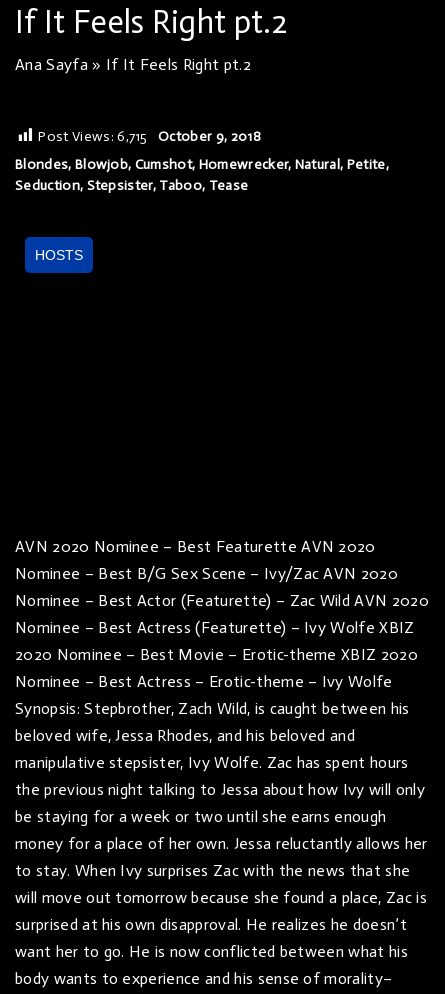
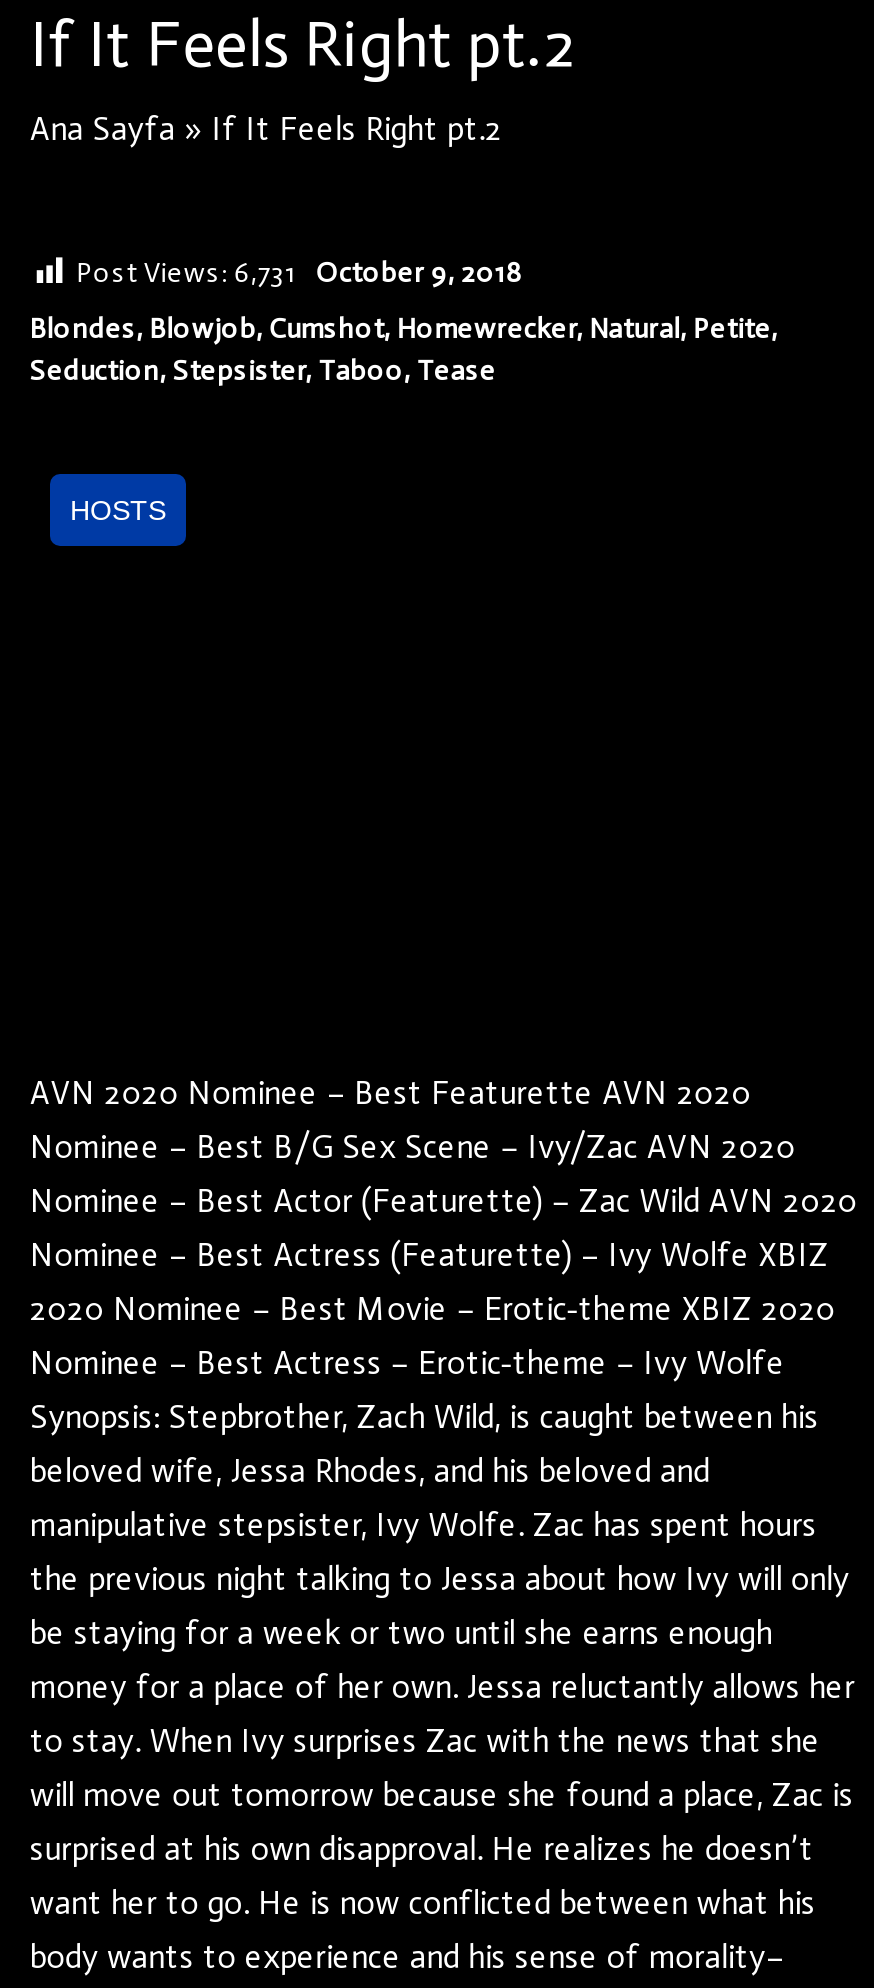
[38,128,261,145] Post Views: 6,715 October 9, 2018 -> [77,256,522,290] Post Views: 6,731 October 9, 2018

